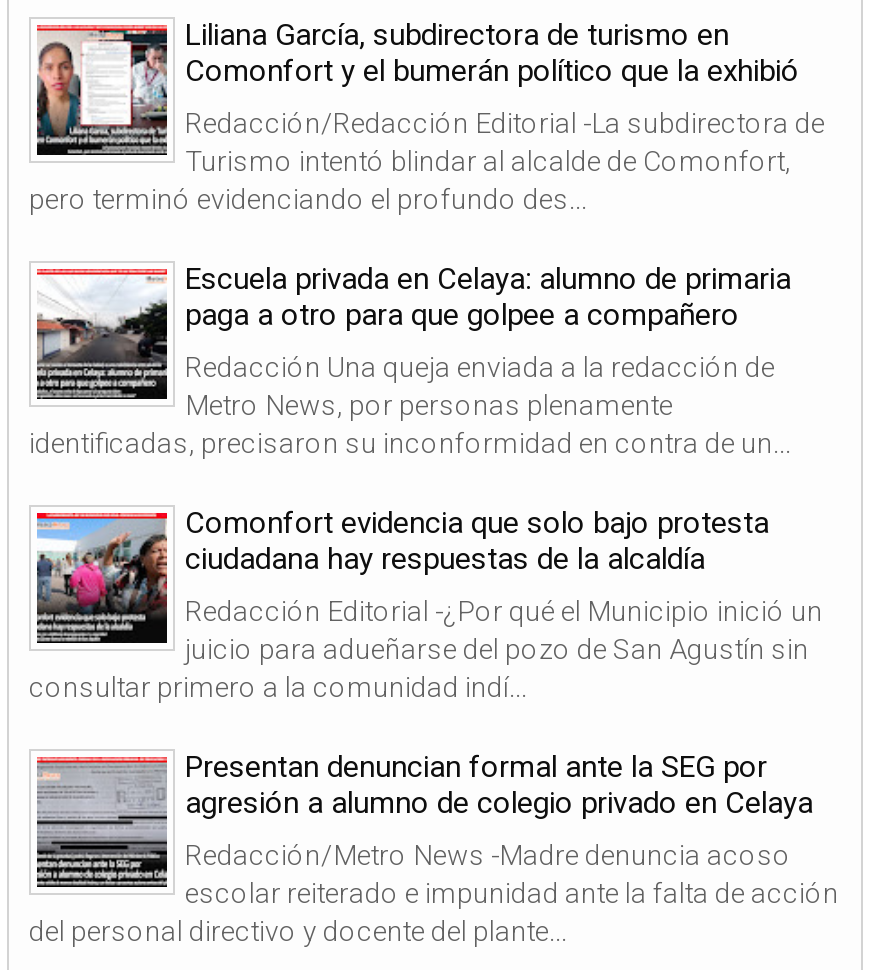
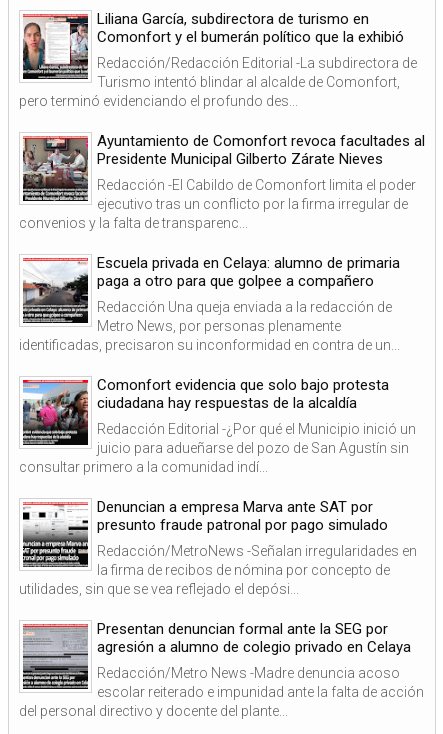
none -> [19,132,425,231] [image] | Ayuntamiento de Comonfort revoca facultades al | Presidente Municipal Gilberto Zárate Nieves | Redacción -El Cabildo de Comonfort limita el poder | ejecutivo tras un conflicto por la firma irregular de | convenios y la falta de transparenc...
none -> [19,498,417,597] [image] | Denuncian a empresa Marva ante SAT por | presunto fraude patronal por pago simulado | Redacción/MetroNews -Señalan irregularidades en | la firma de recibos de nómina por concepto de | utilidades, sin que se vea reflejado el depósi...

